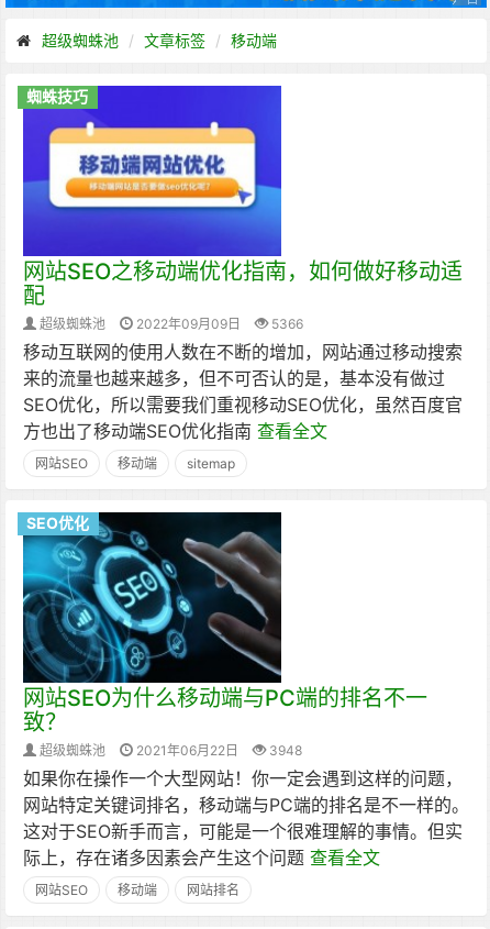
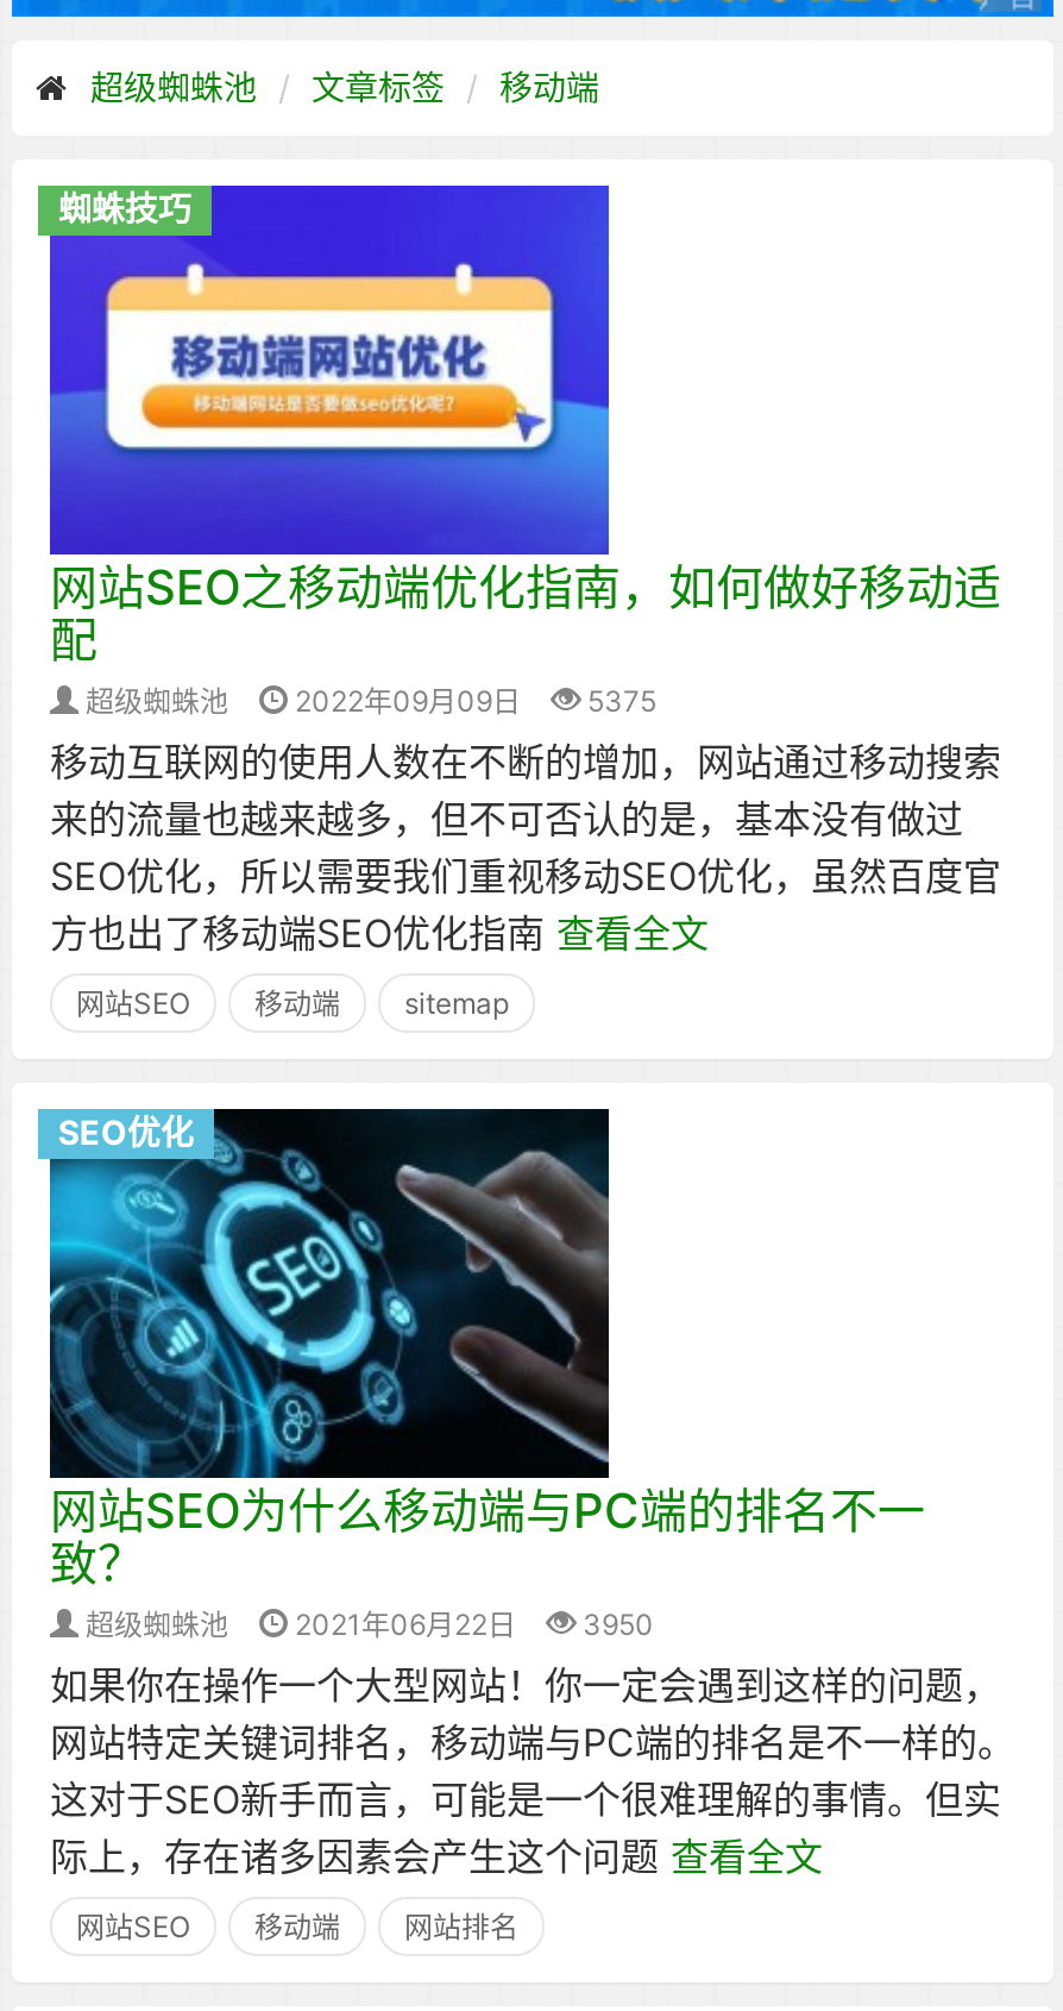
[40,316,303,332] 超级蜘蛛池 2022年09月09日 5366 -> [86,683,656,719] 超级蜘蛛池 2022年09月09日 5375
[40,742,302,759] 超级蜘蛛池 2021年06月22日 3948 -> [86,1606,654,1642] 超级蜘蛛池 2021年06月22日 3950

